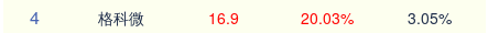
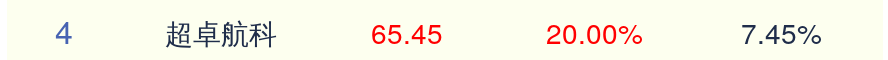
[98,6,452,28] 格科微 | 16.9 | 20.03% | 3.05% -> [165,12,821,52] 超卓航科 | 65.45 | 20.00% | 7.45%

